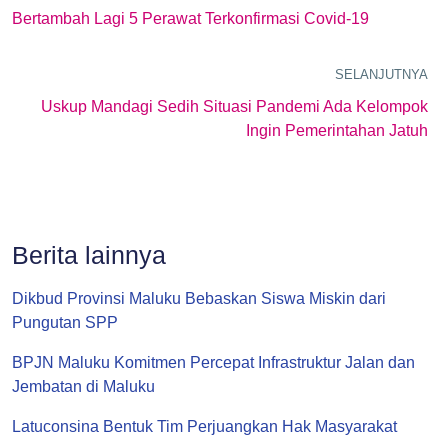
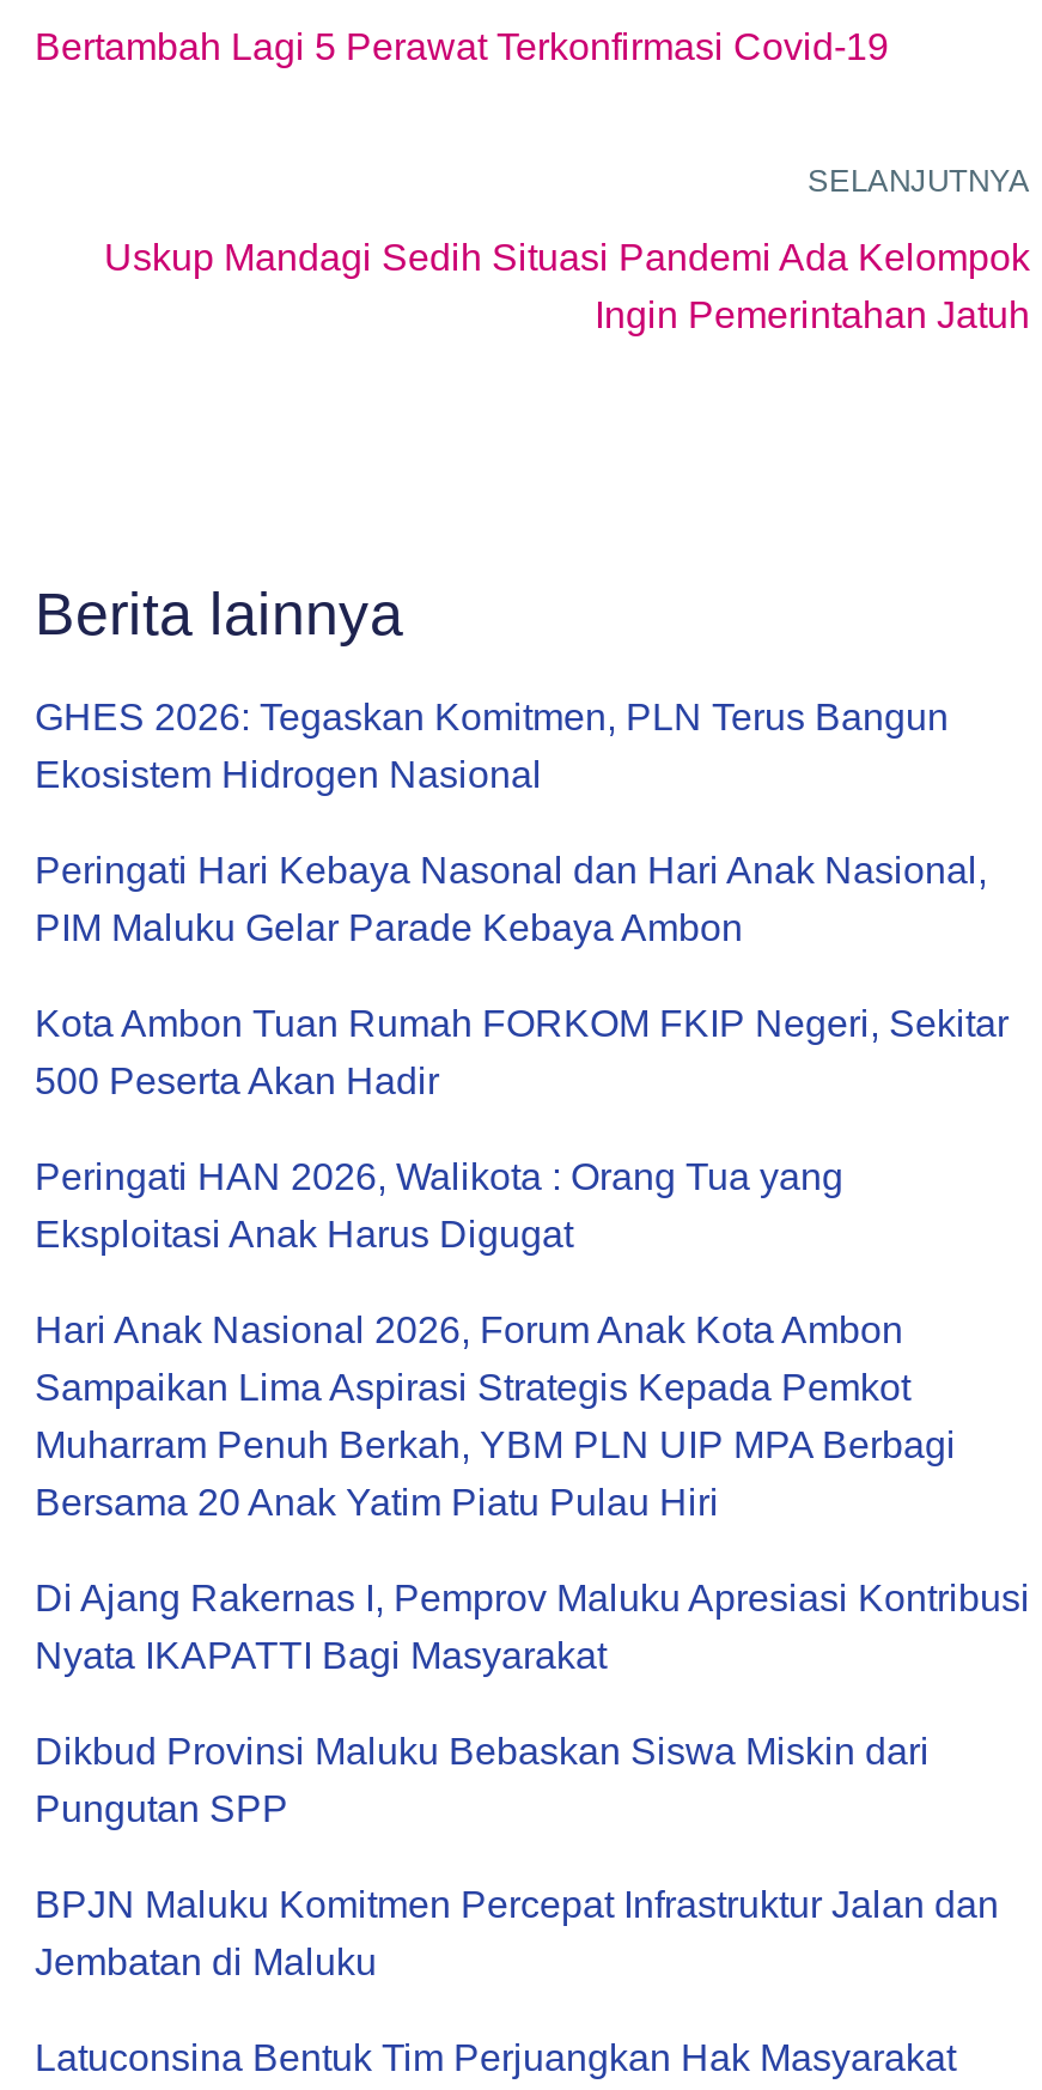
none -> [35,697,1030,1676] GHES 2026: Tegaskan Komitmen, PLN Terus Bangun | Ekosistem Hidrogen Nasional | Peringati Hari Kebaya Nasonal dan Hari Anak Nasional, | PIM Maluku Gelar Parade Kebaya Ambon | Kota Ambon Tuan Rumah FORKOM FKIP Negeri, Sekitar | 500 Peserta Akan Hadir | Peringati HAN 2026, Walikota : Orang Tua yang | Eksploitasi Anak Harus Digugat | Hari Anak Nasional 2026, Forum Anak Kota Ambon | Sampaikan Lima Aspirasi Strategis Kepada Pemkot | Muharram Penuh Berkah, YBM PLN UIP MPA Berbagi | Bersama 20 Anak Yatim Piatu Pulau Hiri | Di Ajang Rakernas I, Pemprov Maluku Apresiasi Kontribusi | Nyata IKAPATTI Bagi Masyarakat

